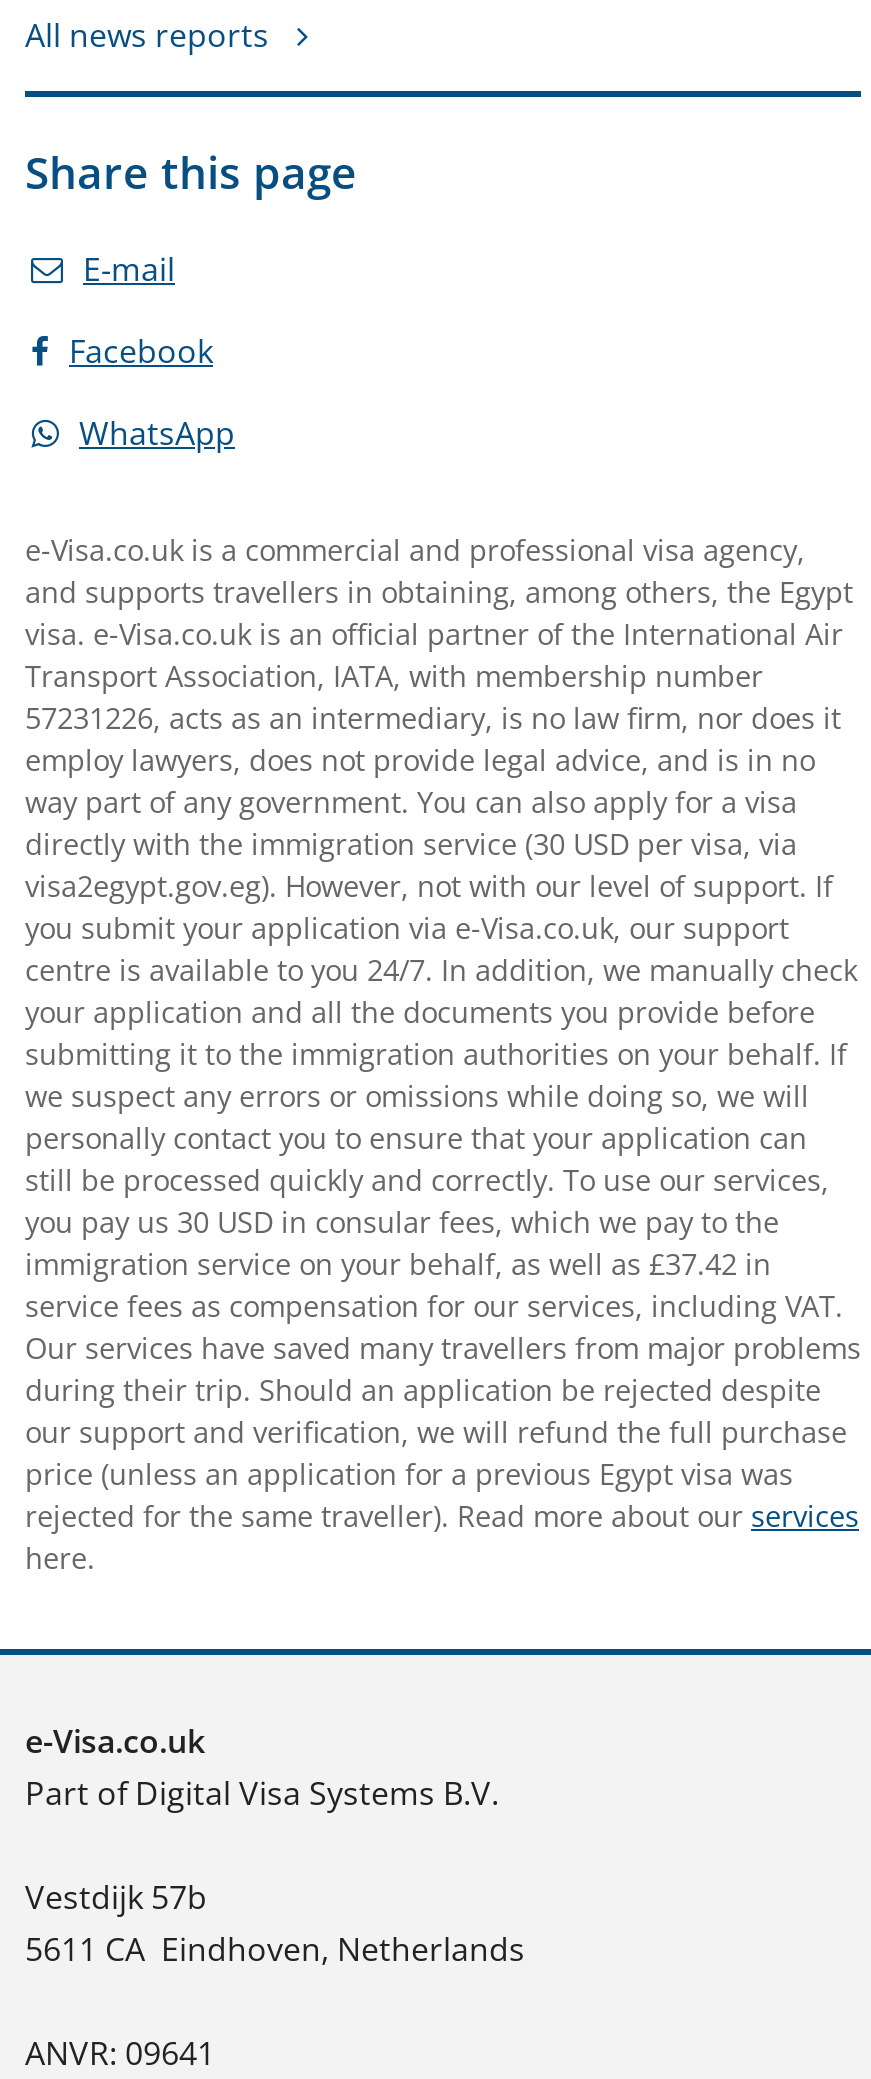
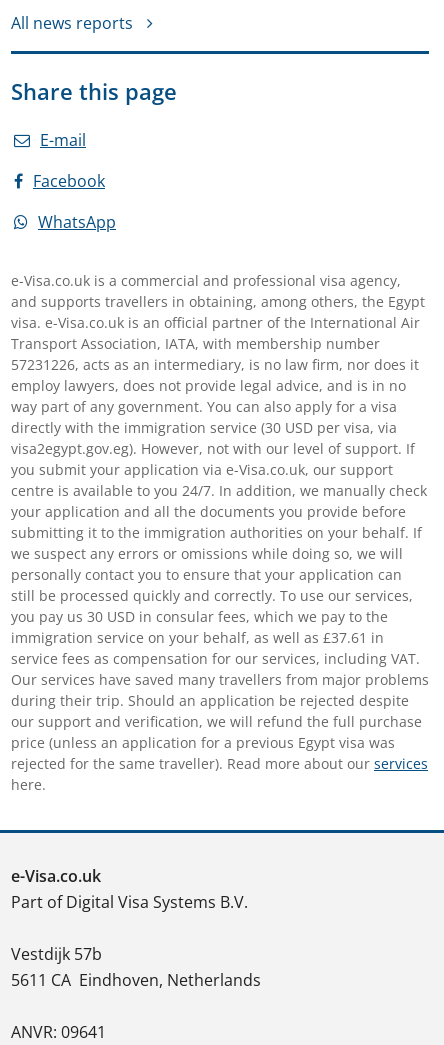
[25,1244,771,1282] immigration service on your behalf, as well as £37.42 in -> [11,627,384,646] immigration service on your behalf, as well as £37.61 in

